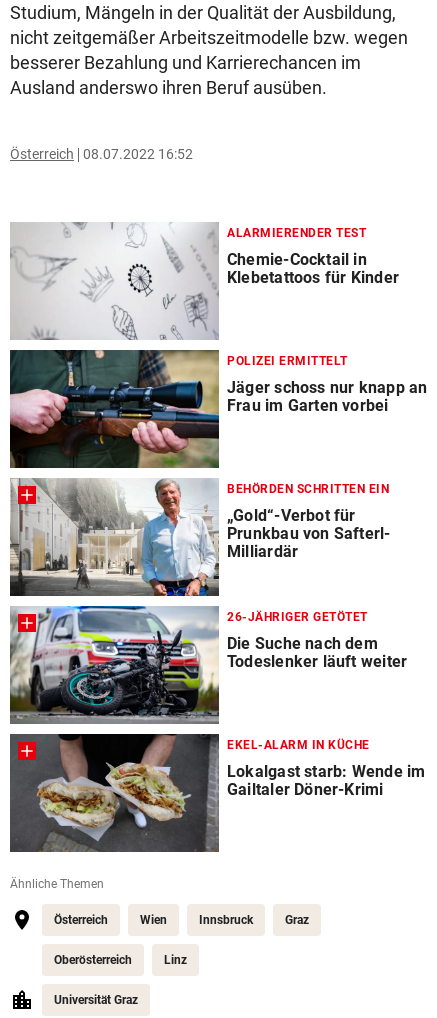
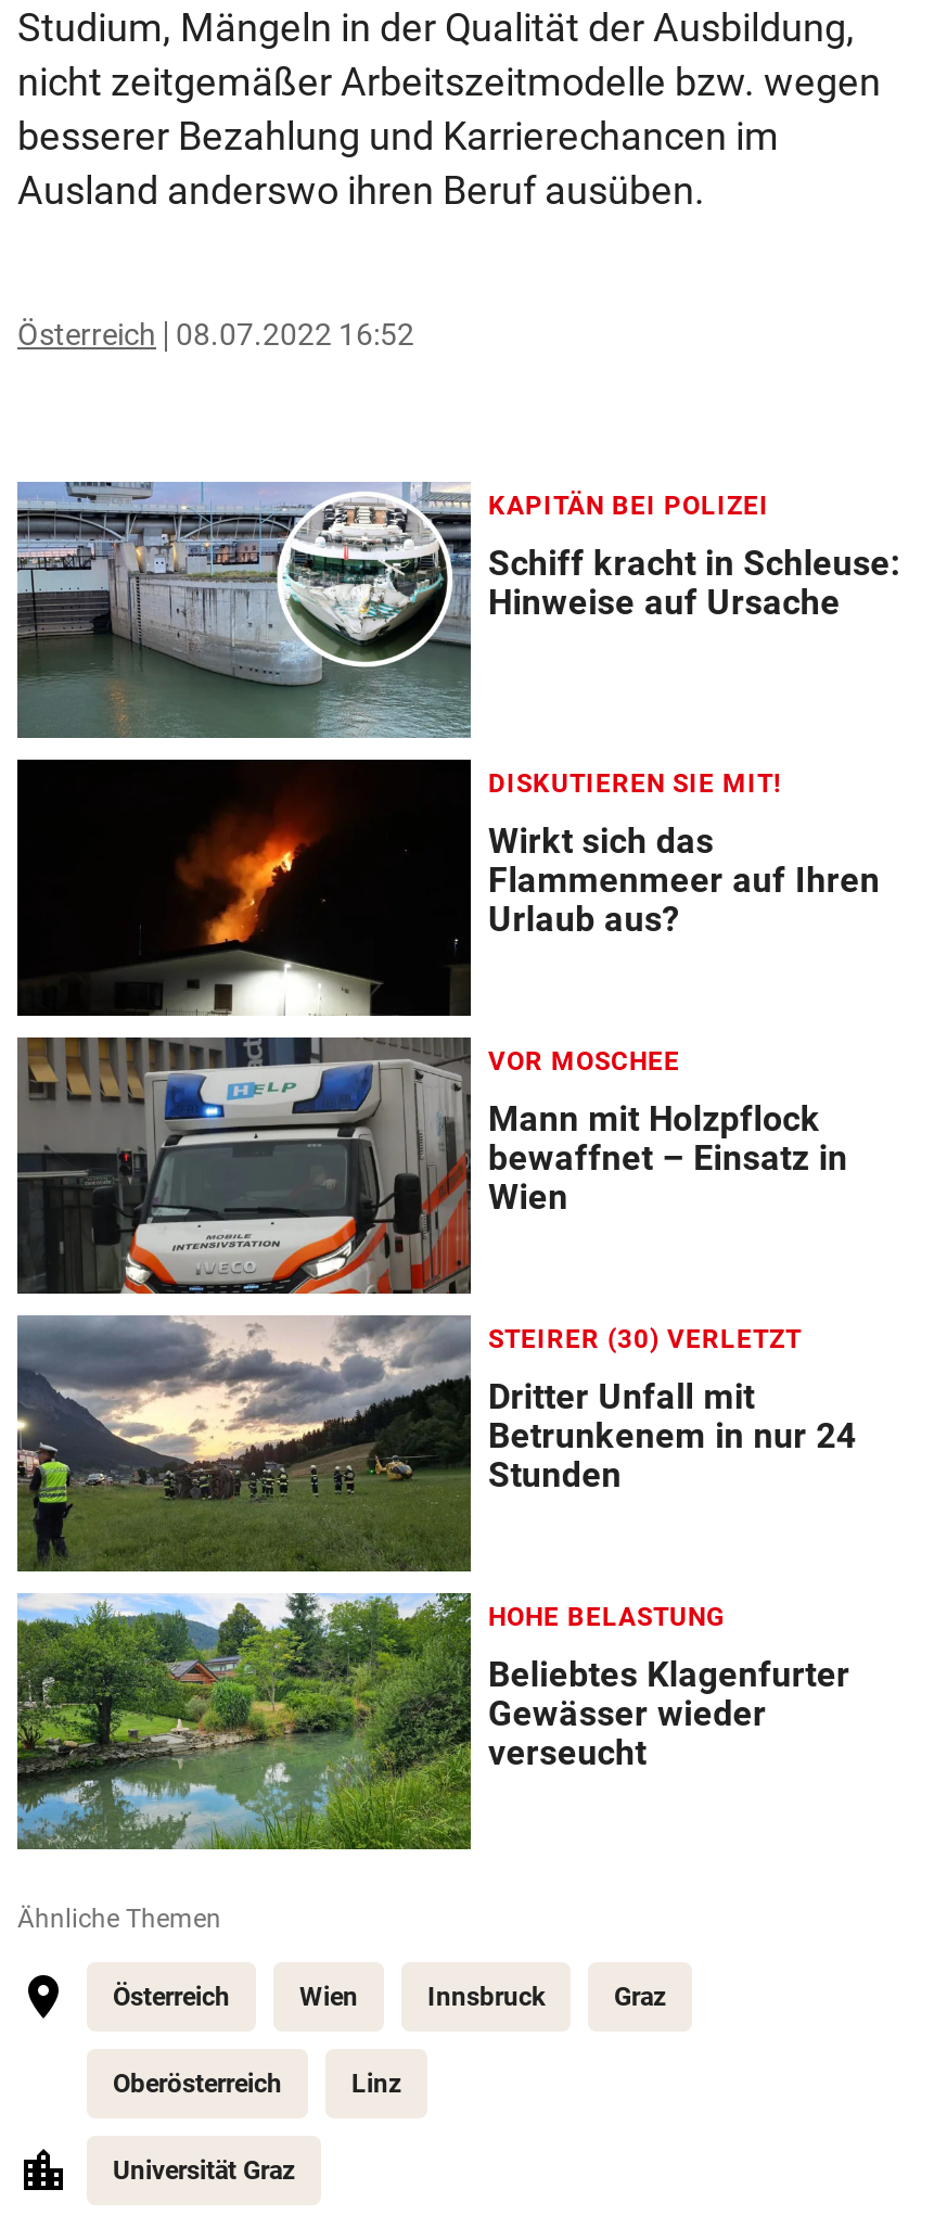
[11,222,366,340] [image] | ALARMIERENDER TEST -> [17,482,769,740] [image] | KAPITÄN BEI POLIZEI
[227,250,399,287] Chemie-Cocktail in | Klebetattoos für Kinder -> [488,543,902,623] Schiff kracht in Schleuse: | Hinweise auf Ursache
[9,349,347,469] [image] | POLIZEI ERMITTELT -> [15,758,781,1018] [image] | DISKUTIEREN SIE MIT!
[227,378,427,415] Jäger schoss nur knapp an | Frau im Garten vorbei -> [488,821,880,940] Wirkt sich das | Flammenmeer auf Ihren | Urlaub aus?
[9,478,389,597] [image] | BEHÖRDEN SCHRITTEN EIN -> [15,1035,680,1296] [image] | VOR MOSCHEE
[227,506,390,561] „Gold“-Verbot für | Prunkbau von Safterl- | Milliardär -> [488,1099,848,1218] Mann mit Holzpflock | bewaffnet – Einsatz in | Wien
[9,605,367,724] [image] | 26-JÄHRIGER GETÖTET -> [17,1315,802,1574] [image] | STEIRER (30) VERLETZT
[227,634,407,671] Die Suche nach dem | Todeslenker läuft weiter -> [488,1377,856,1496] Dritter Unfall mit | Betrunkenem in nur 24 | Stunden
[9,733,369,852] [image] | EKEL-ALARM IN KÜCHE -> [15,1591,725,1849] [image] | HOHE BELASTUNG
[227,762,425,799] Lokalgast starb: Wende im | Gailtaler Döner-Krimi -> [488,1655,850,1774] Beliebtes Klagenfurter | Gewässer wieder | verseucht

